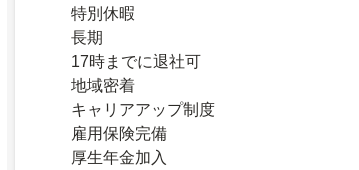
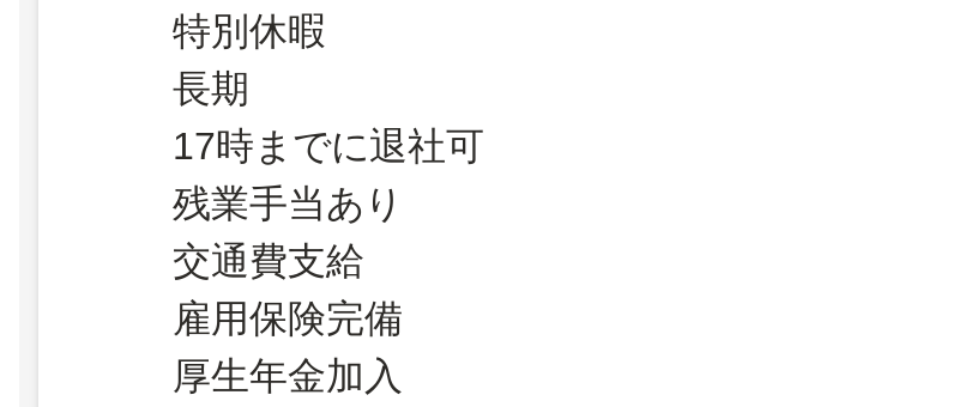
[71,77,215,118] 地域密着 | キャリアアップ制度 -> [173,184,403,282] 残業手当あり | 交通費支給

